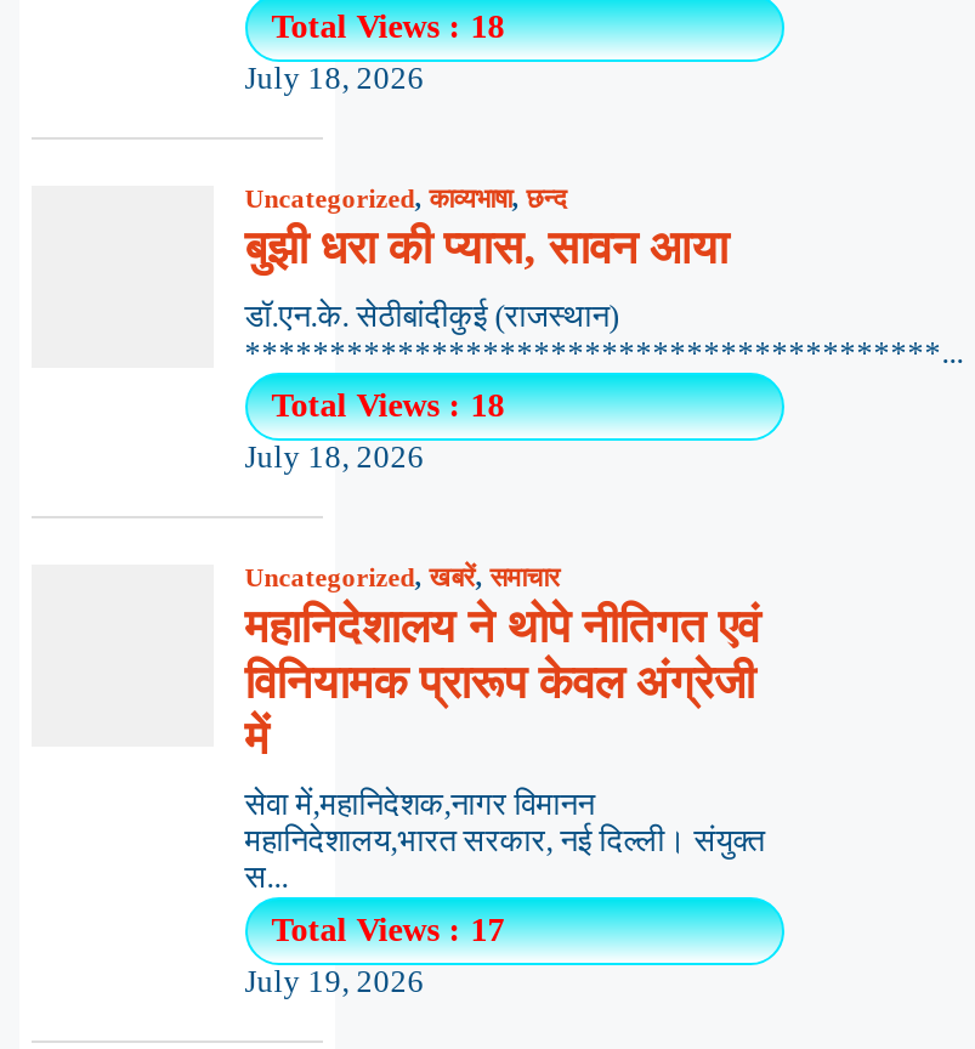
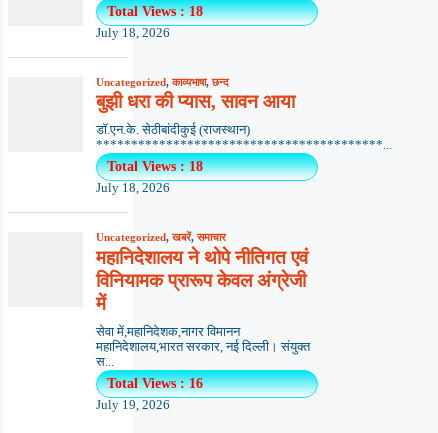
[271,912,505,949] Total Views : 17 -> [107,376,203,391] Total Views : 16

